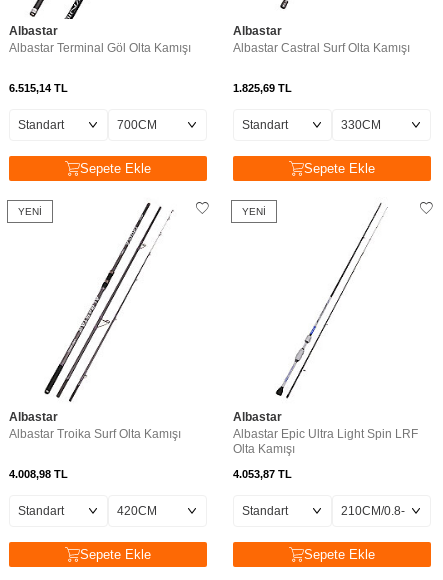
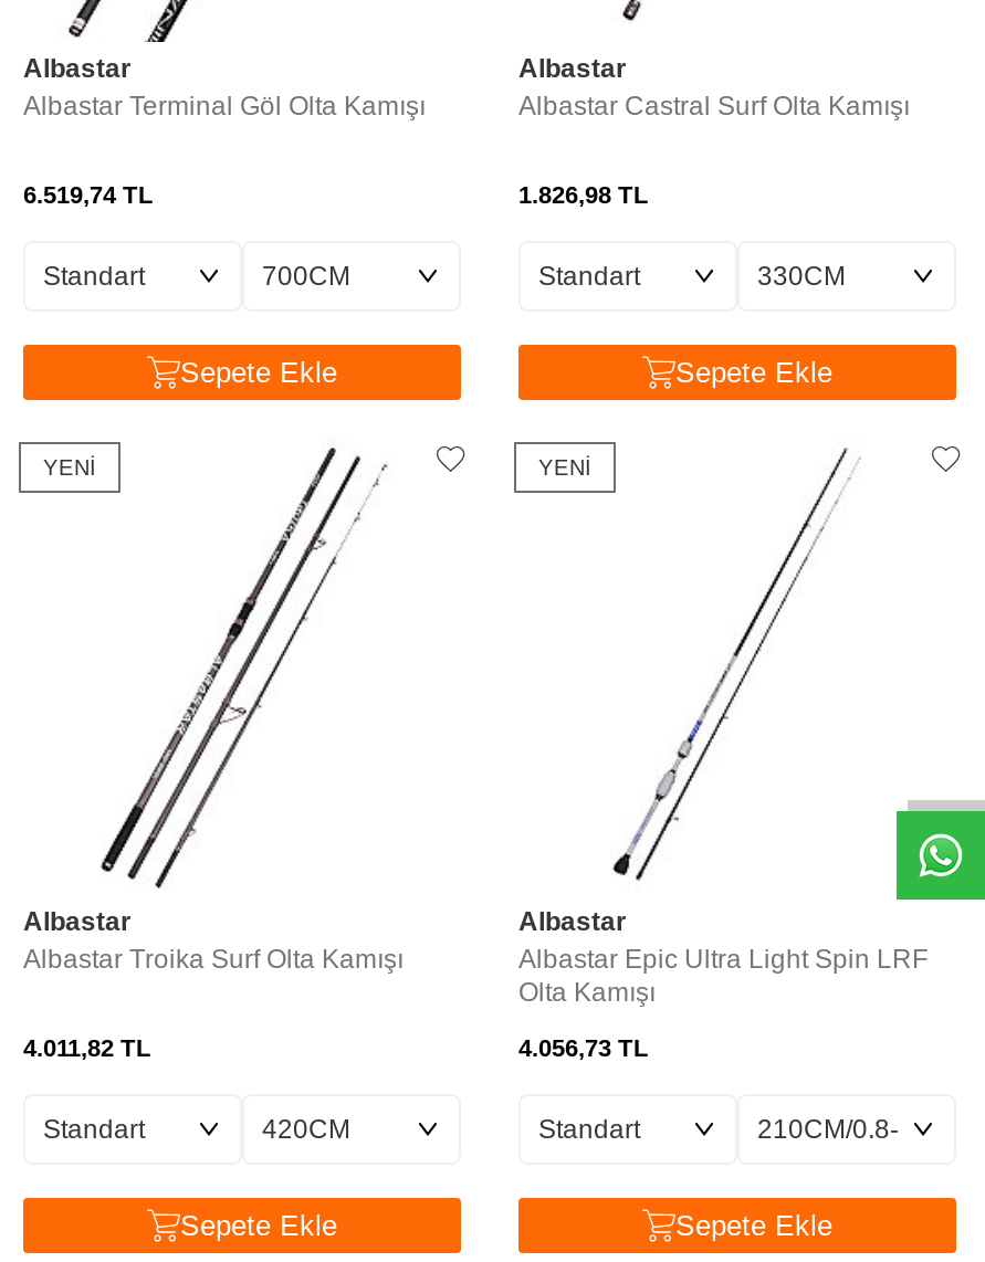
[9,82,68,94] 6.515,14 TL -> [23,181,154,207] 6.519,74 TL
[233,82,292,94] 1.825,69 TL -> [518,181,649,207] 1.826,98 TL
none -> [894,800,978,902] [image]
[9,468,68,480] 4.008,98 TL -> [23,1034,151,1060] 4.011,82 TL
[233,468,292,480] 4.053,87 TL -> [518,1034,649,1060] 4.056,73 TL

